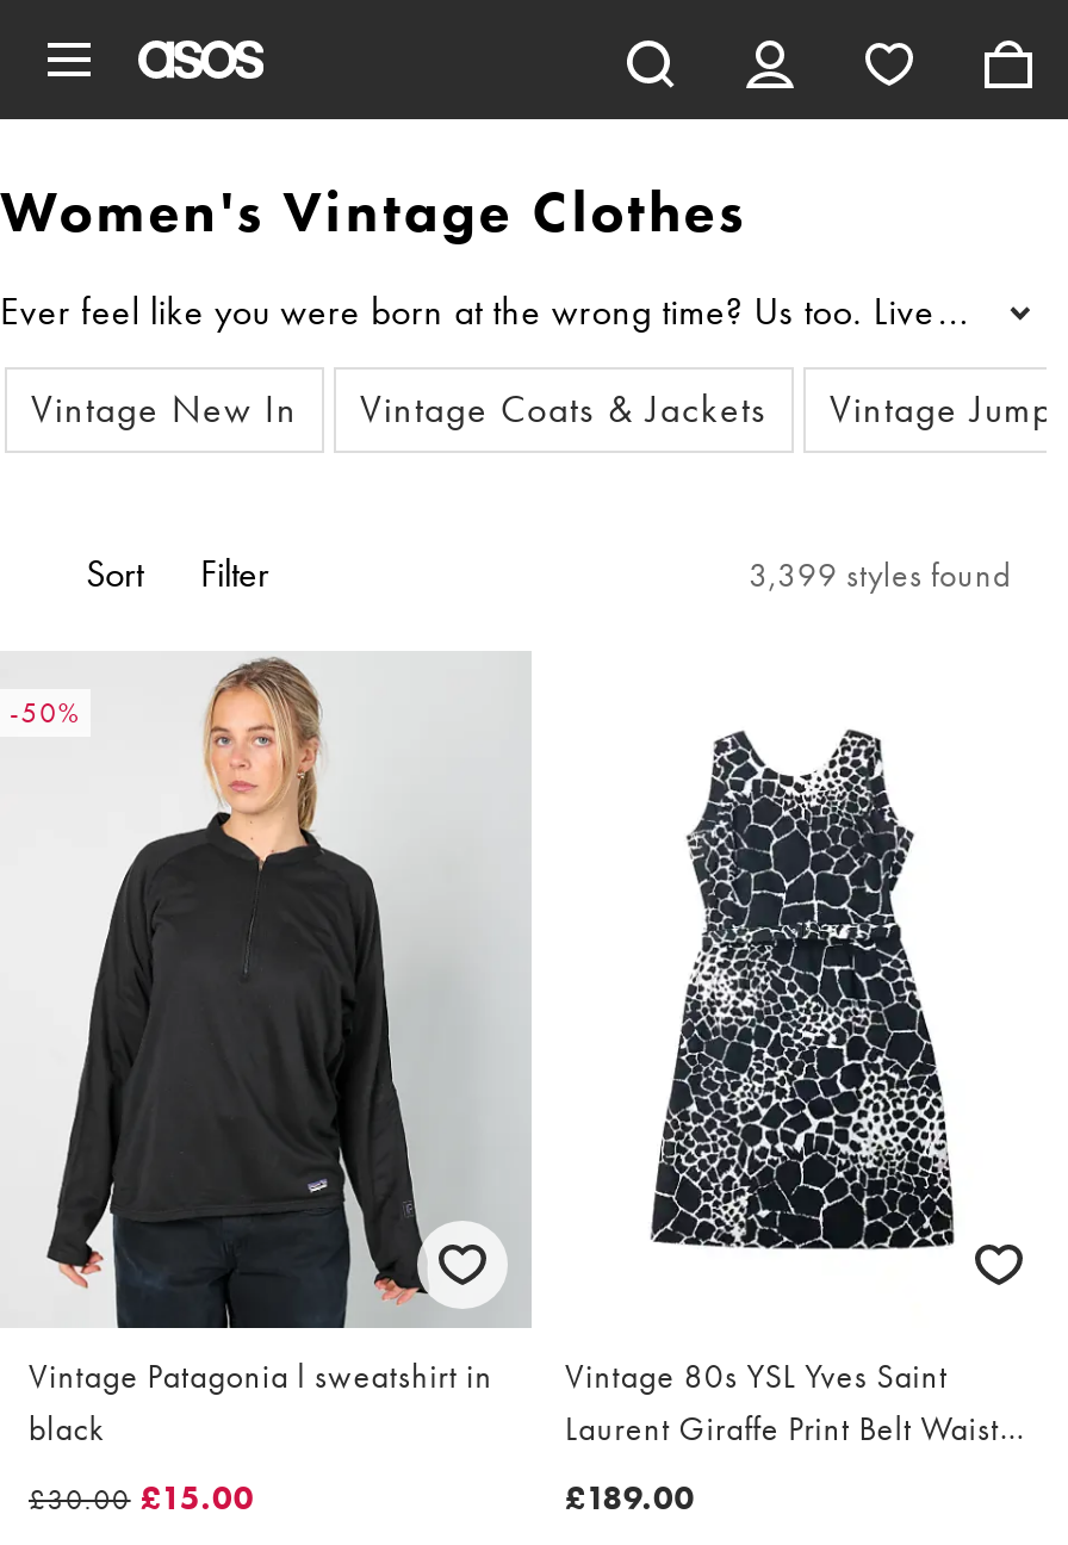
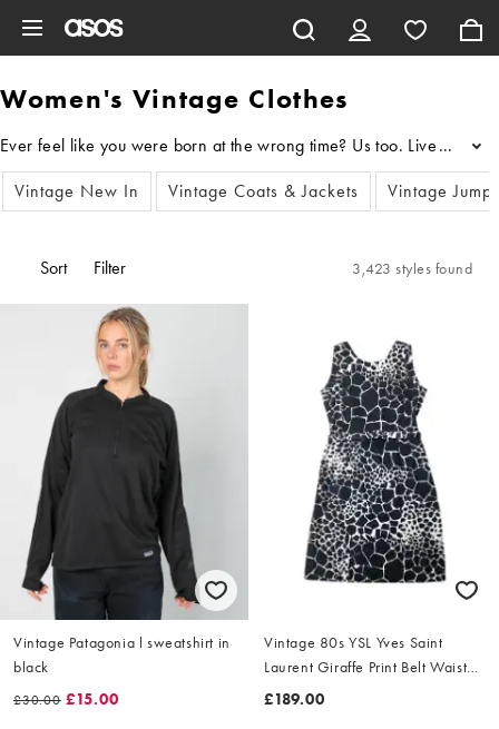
[10,553,1011,732] 3,399 styles found | -50% -> [352,258,472,278] 3,423 styles found

